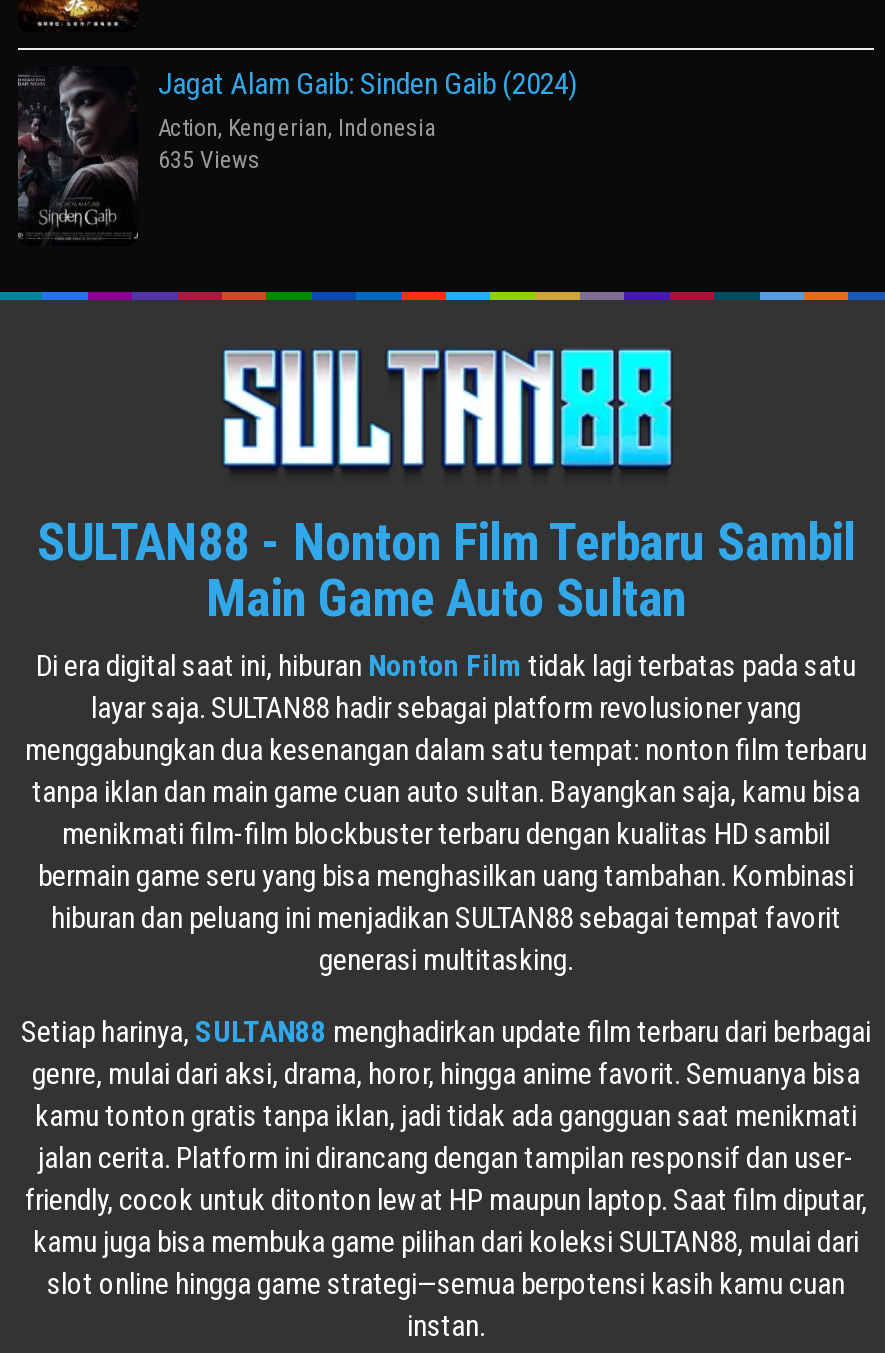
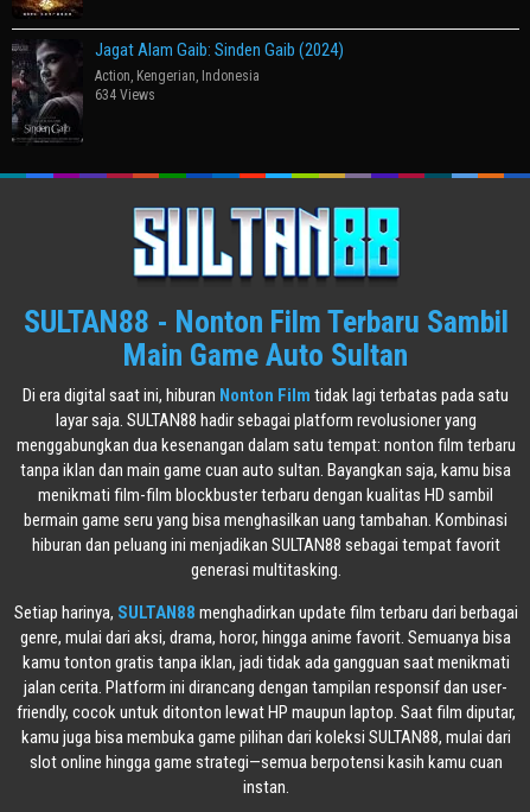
[158,146,260,174] 635 Views -> [95,87,155,103] 634 Views

